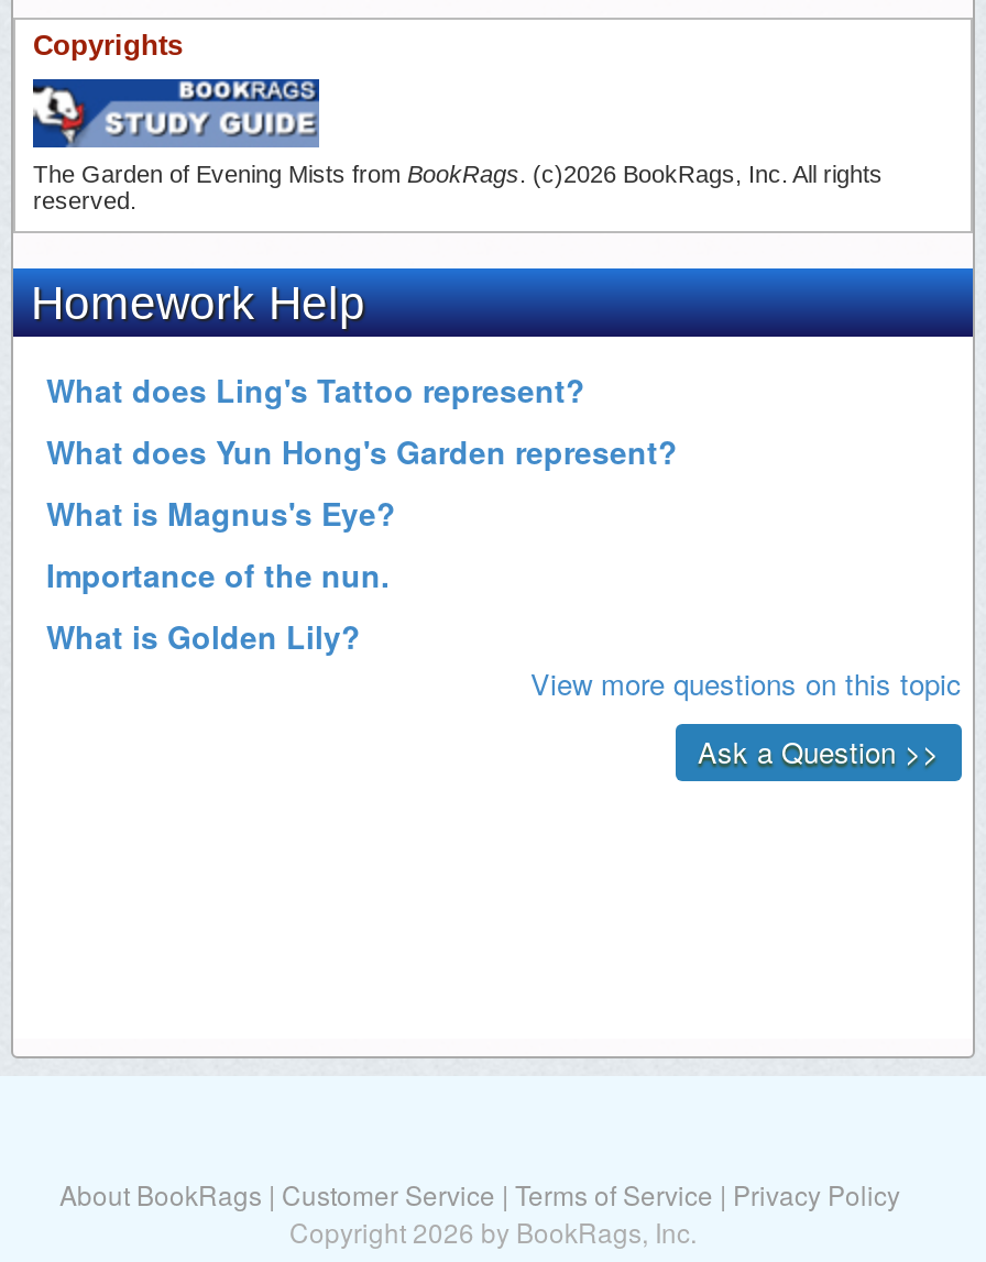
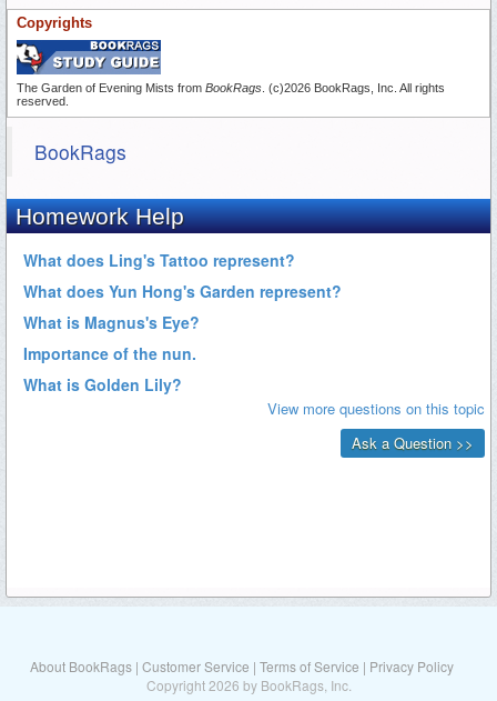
none -> [34,138,126,166] BookRags

